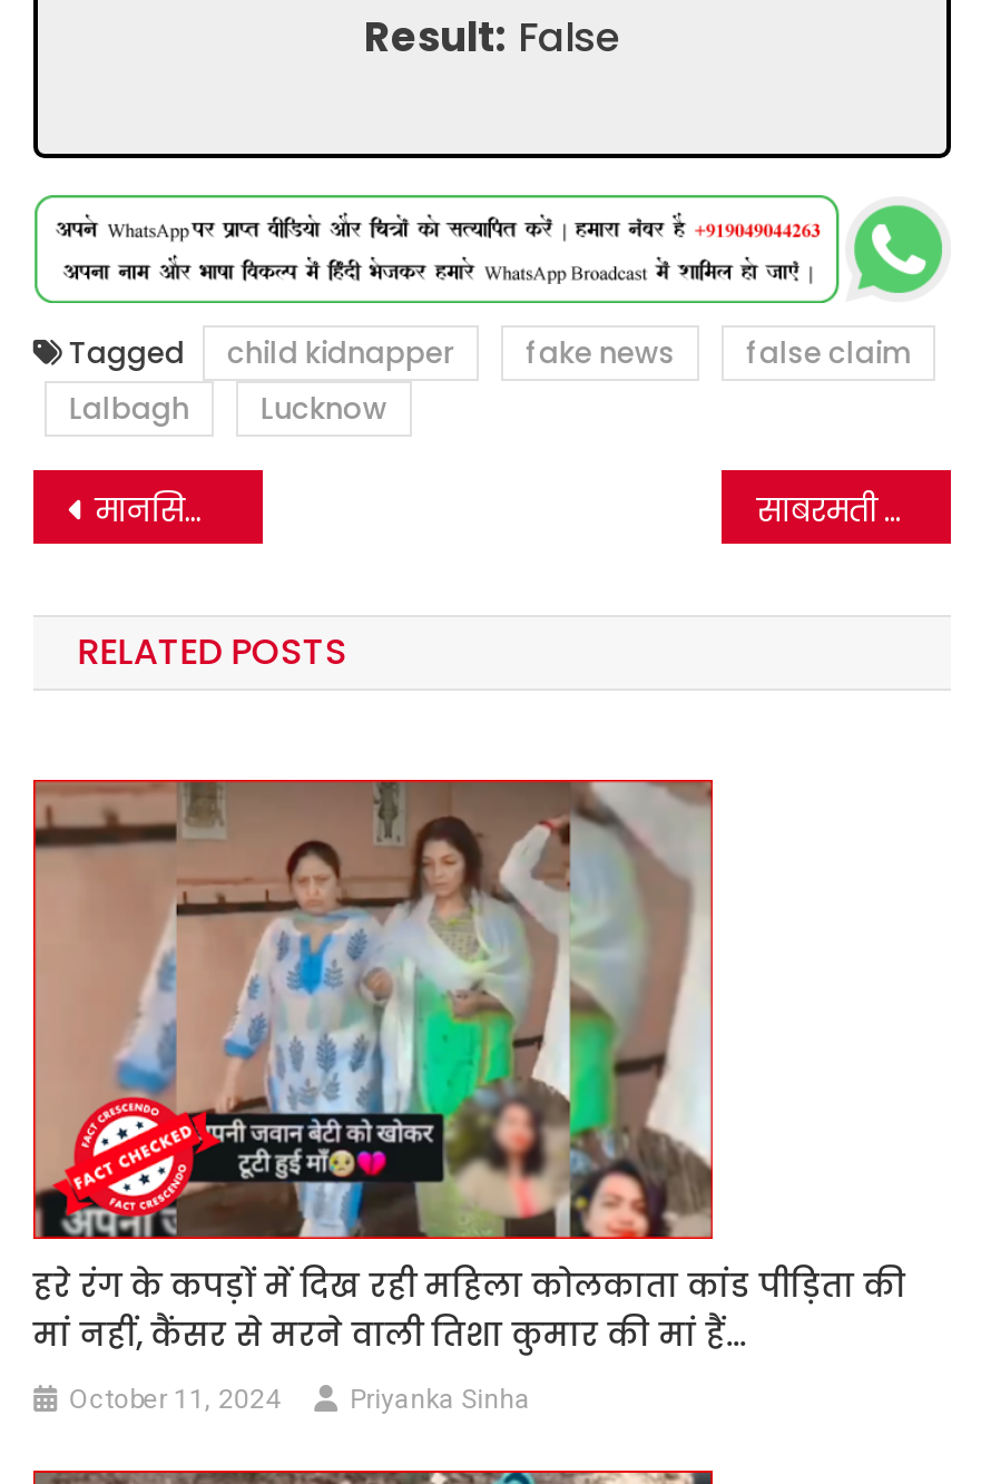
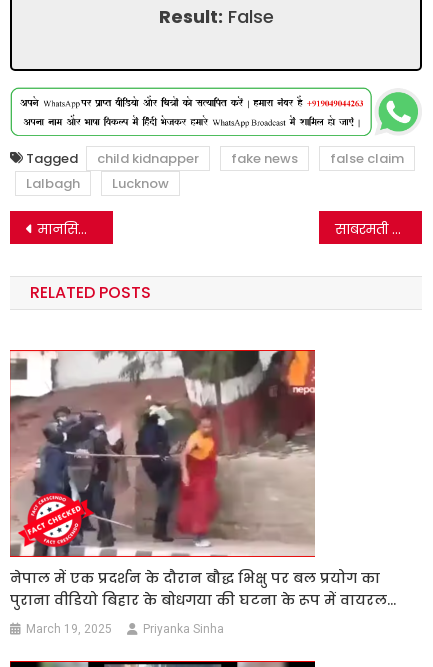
[31,780,907,1357] [image] | हरे रंग के कपड़ों में दिख रही महिला कोलकाता कांड पीड़िता की | मां नहीं, कैंसर से मरने वाली तिशा कुमार की मां हैं… -> [9,350,396,610] [image] | नेपाल में एक प्रदर्शन के दौरान बौद्ध भिक्षु पर बल प्रयोग का | पुराना वीडियो बिहार के बोधगया की घटना के रूप में वायरल…
[69,1384,281,1415] October 11, 2024 -> [26,622,112,636] March 19, 2025

